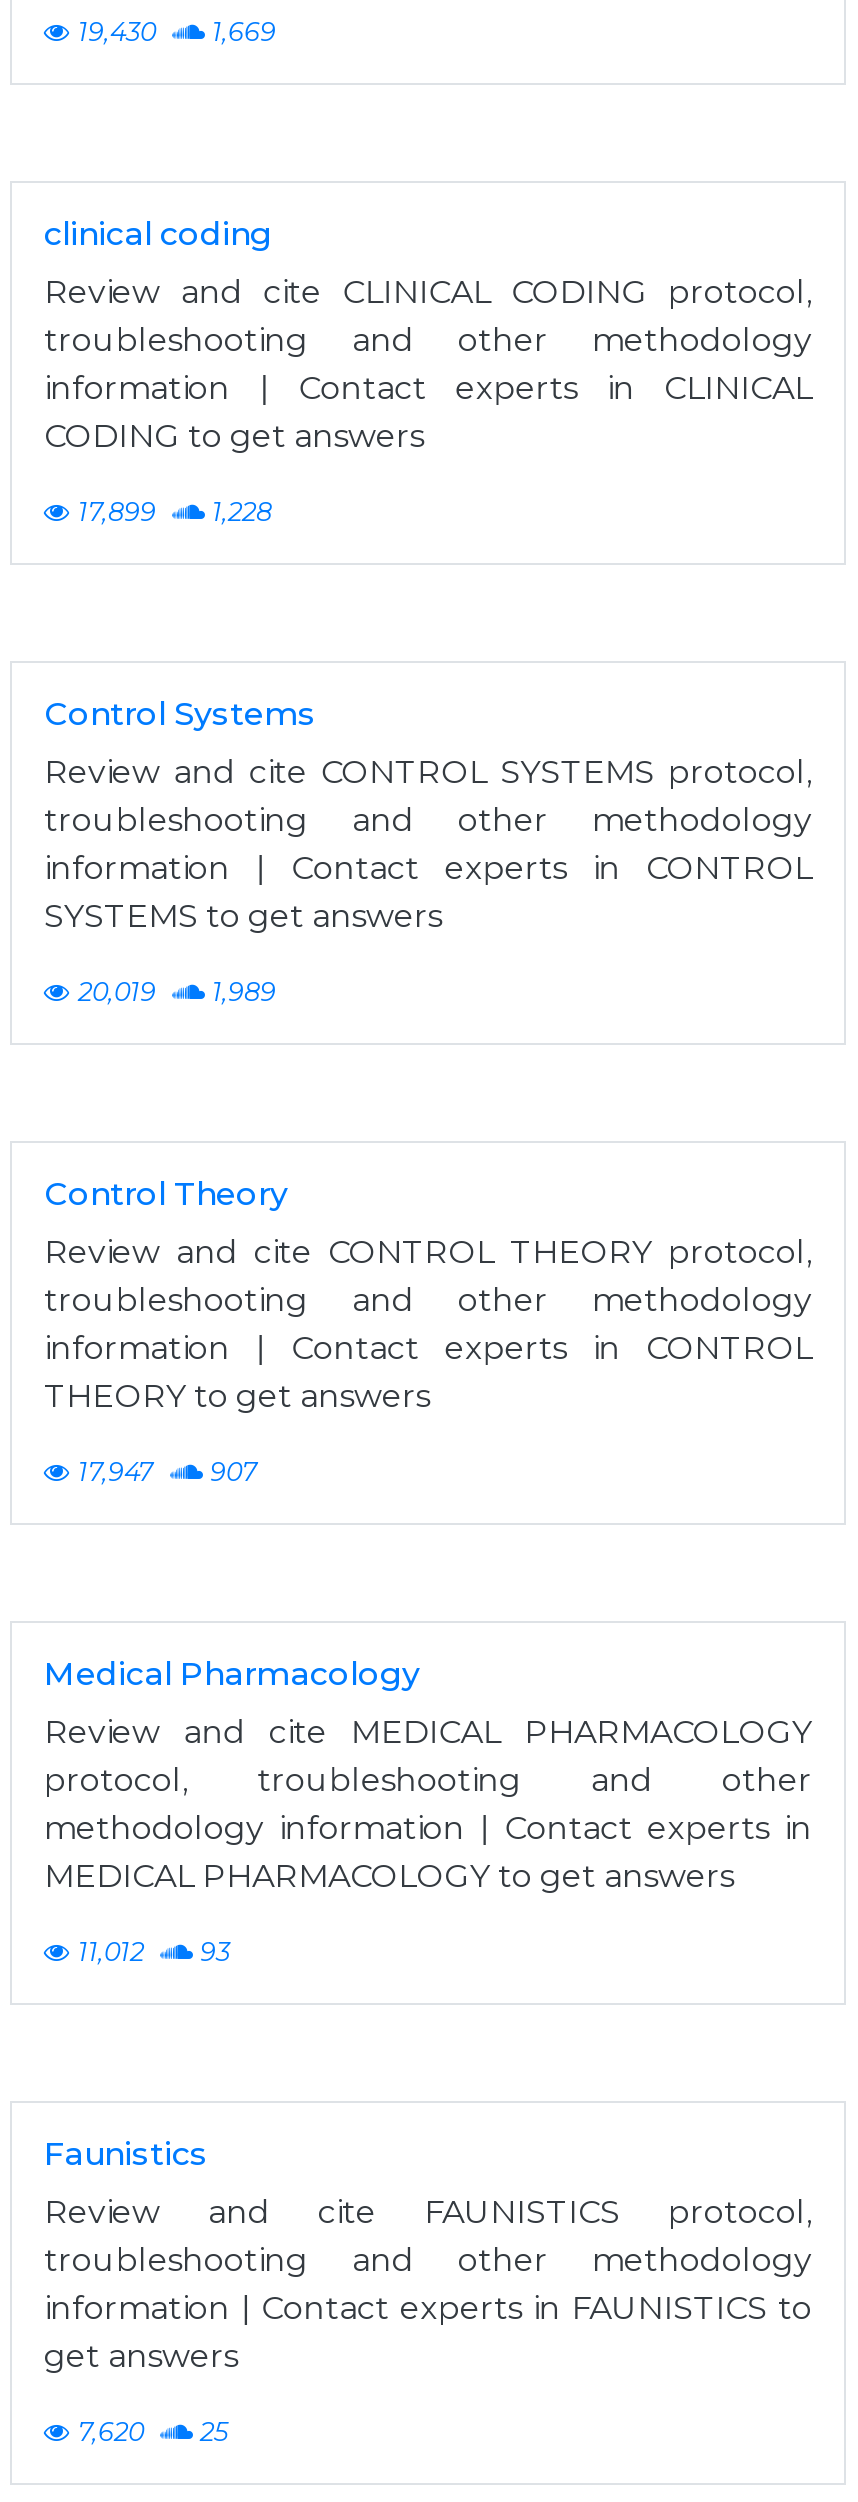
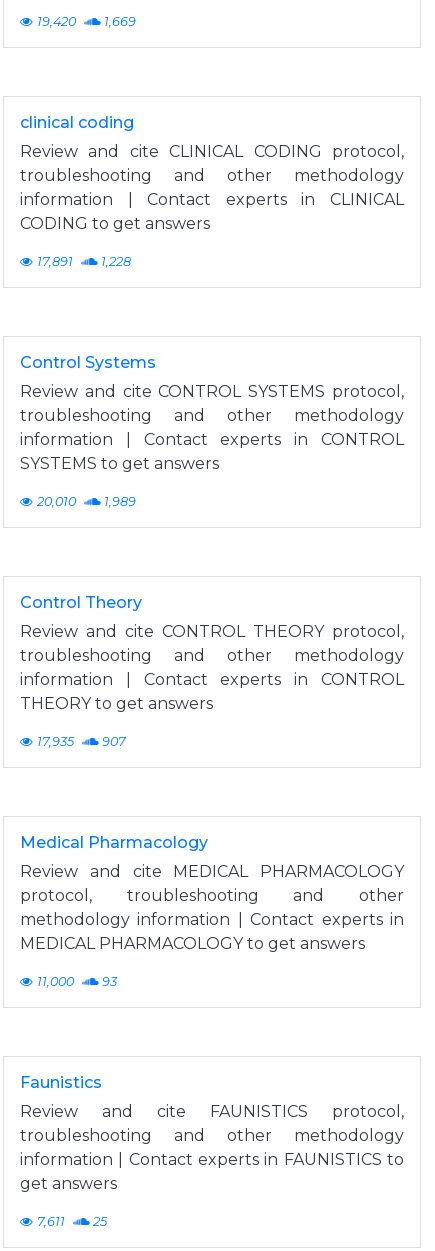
[78,16,276,46] 19,430 1,669 -> [37,14,136,29] 19,420 1,669
[78,496,272,526] 17,899 1,228 -> [37,254,131,269] 17,891 1,228
[78,976,276,1006] 20,019 1,989 -> [37,494,136,509] 20,010 1,989
[78,1456,258,1486] 17,947 907 -> [37,734,126,749] 17,935 907
[78,1936,230,1966] 11,012 93 -> [37,974,117,989] 11,000 93
[78,2416,228,2446] 7,620 25 -> [37,1214,107,1229] 7,611 25

